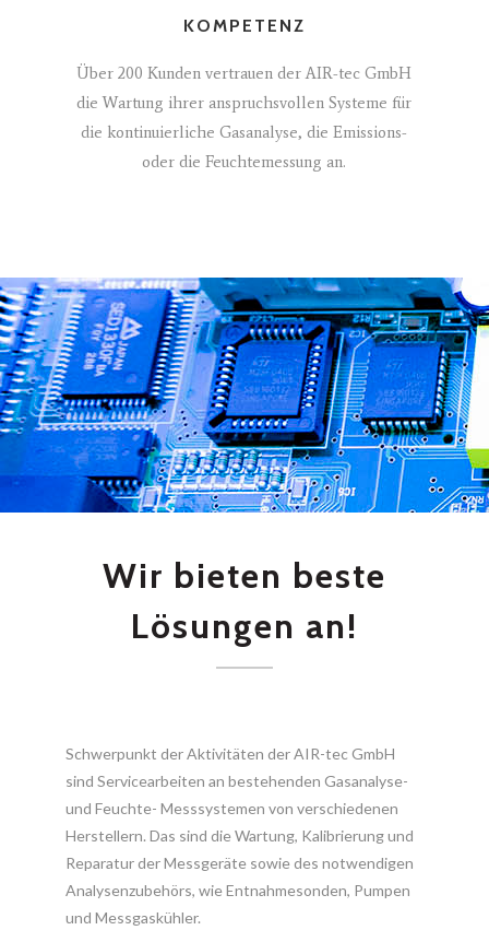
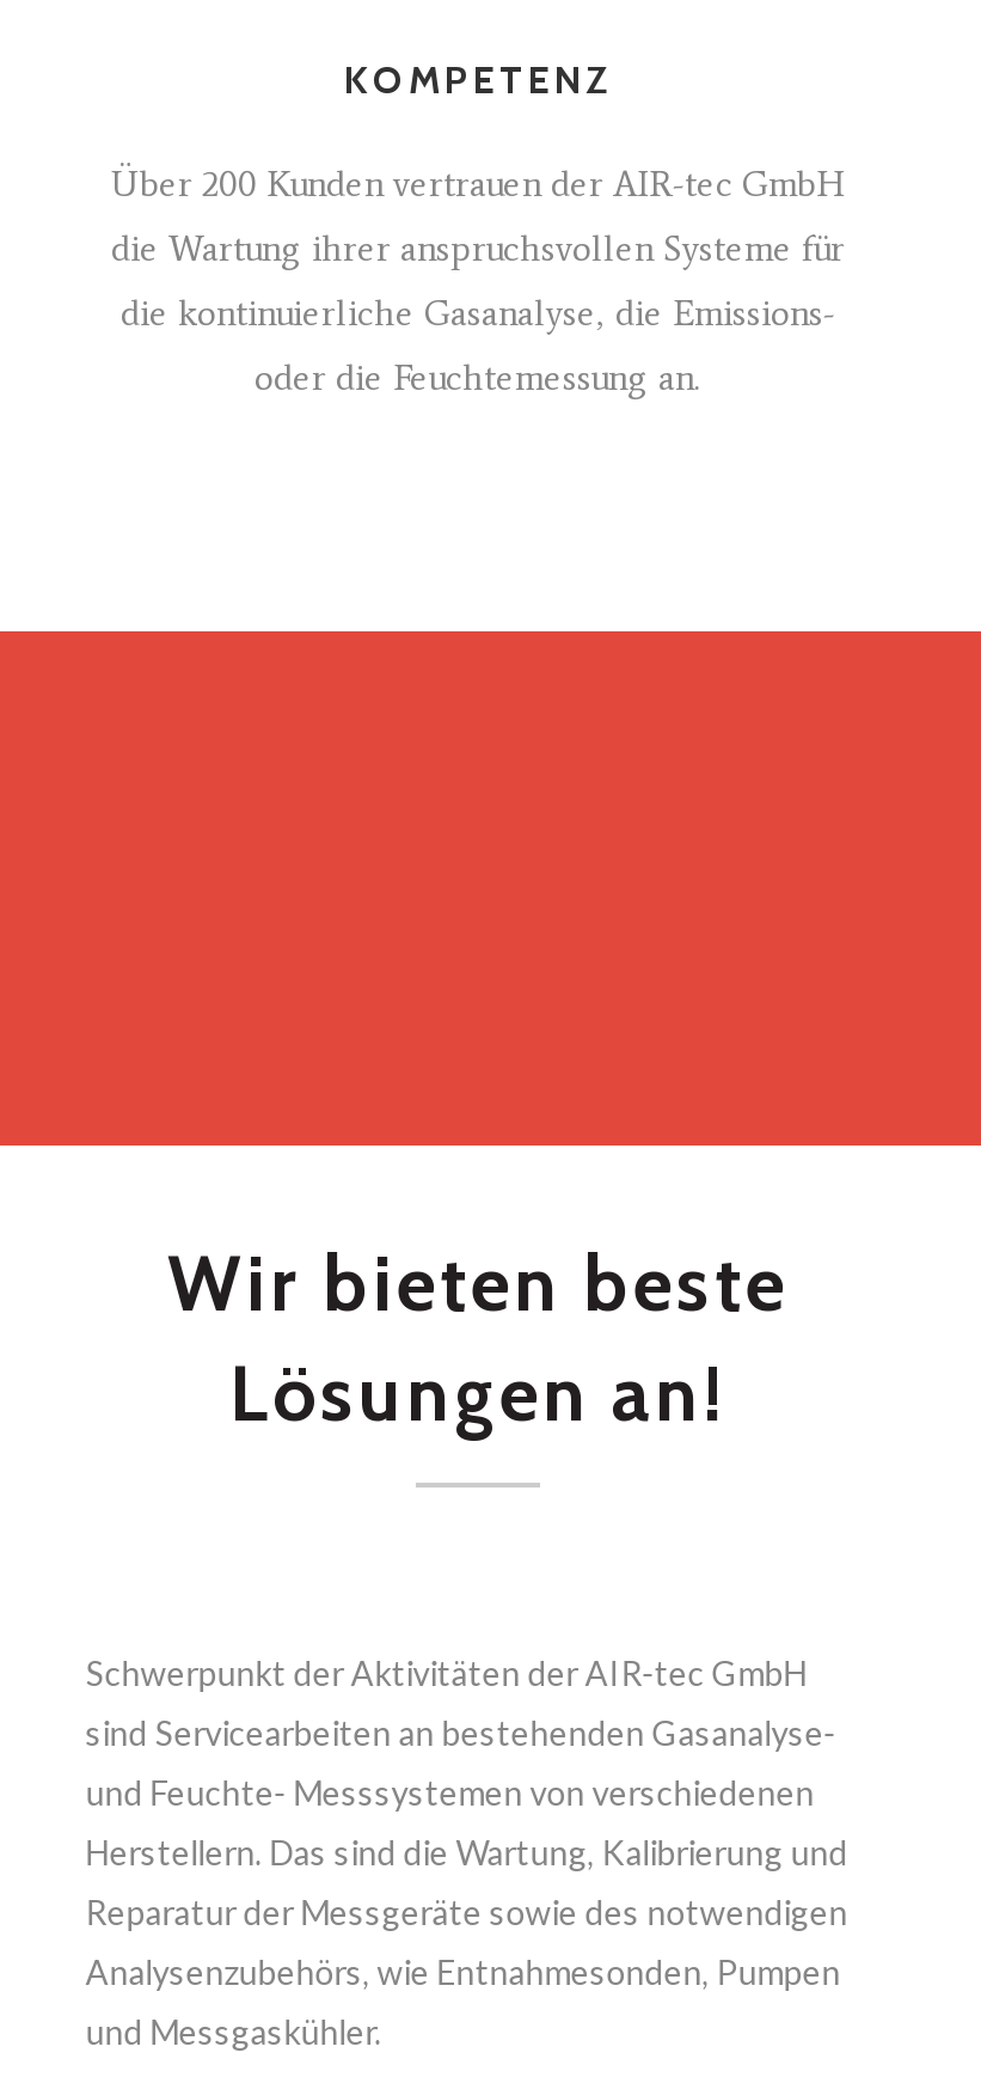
[3,276,486,514] [image] -> none

